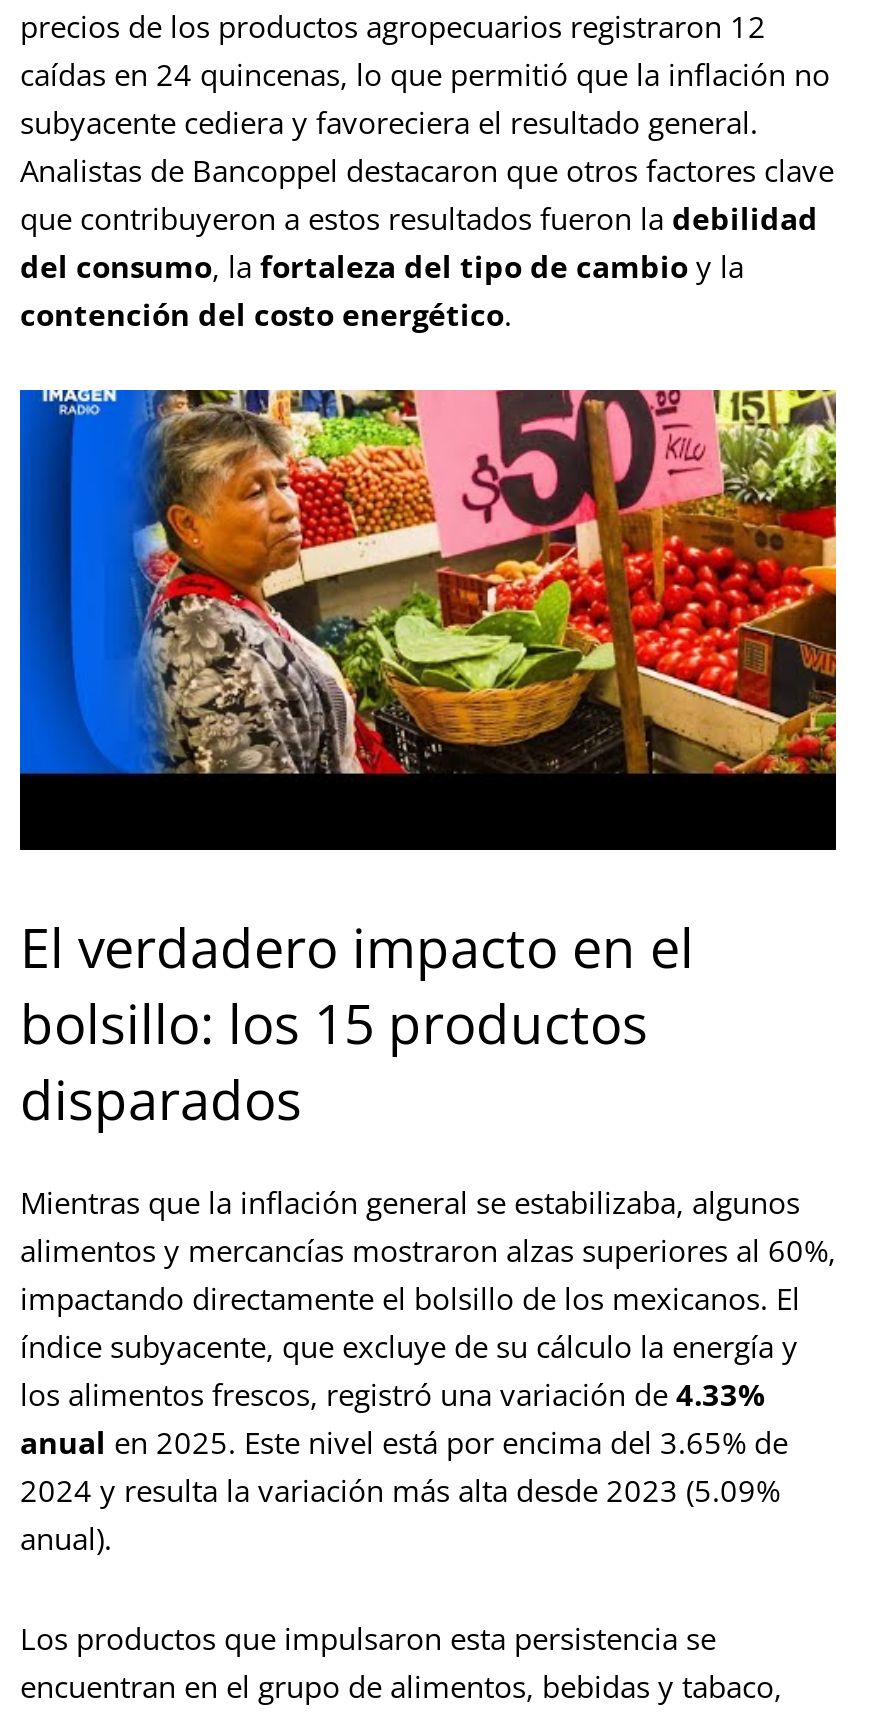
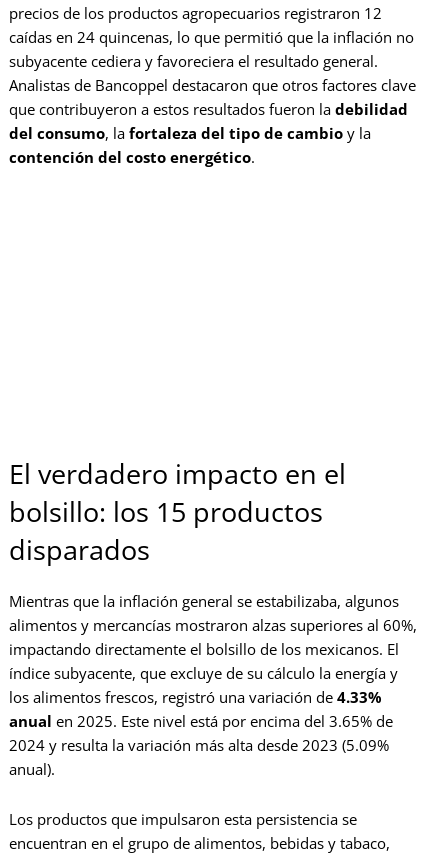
[18,388,838,852] [image] -> none

